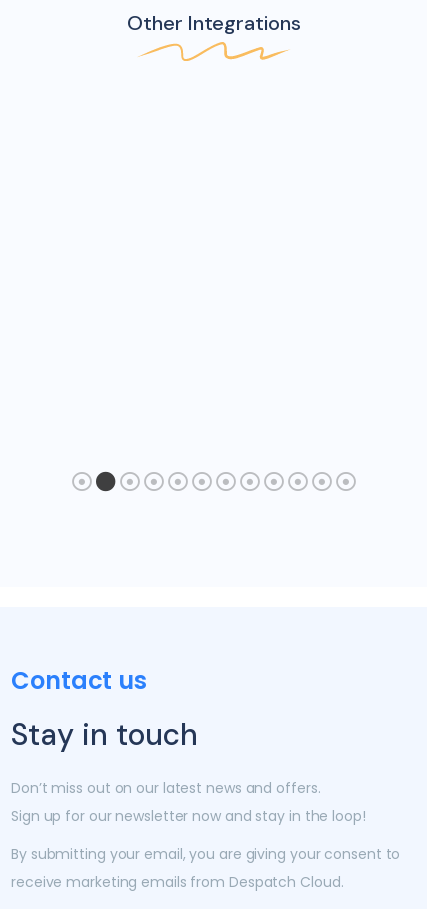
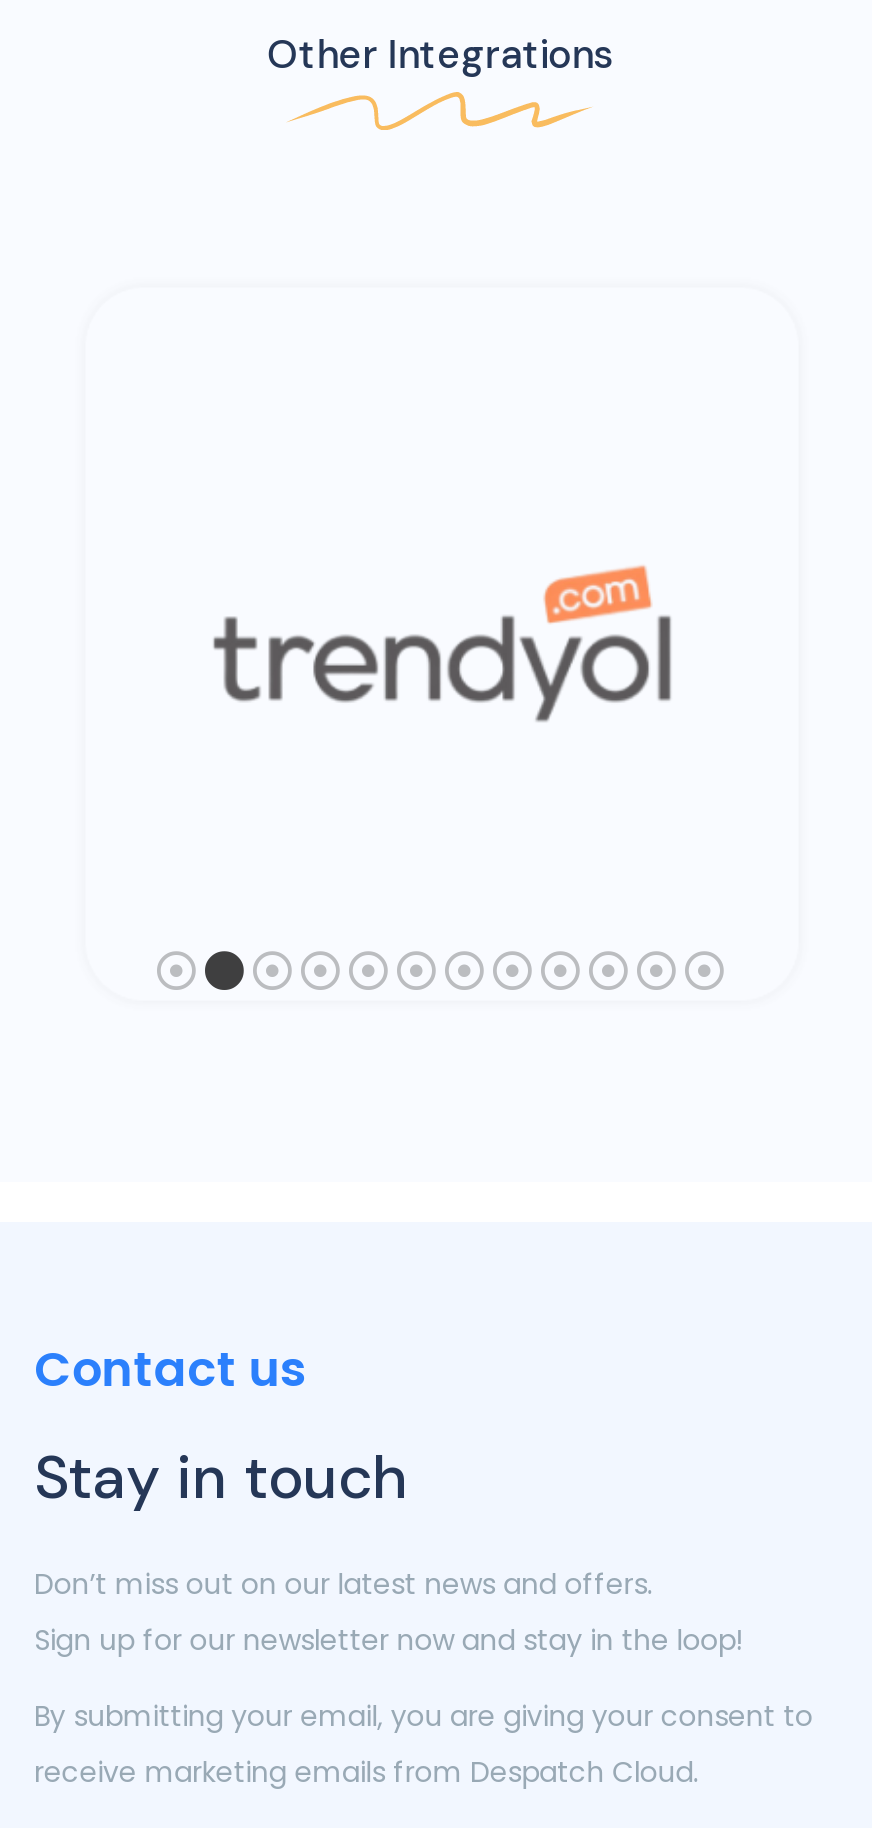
none -> [212,564,672,724] [image]

